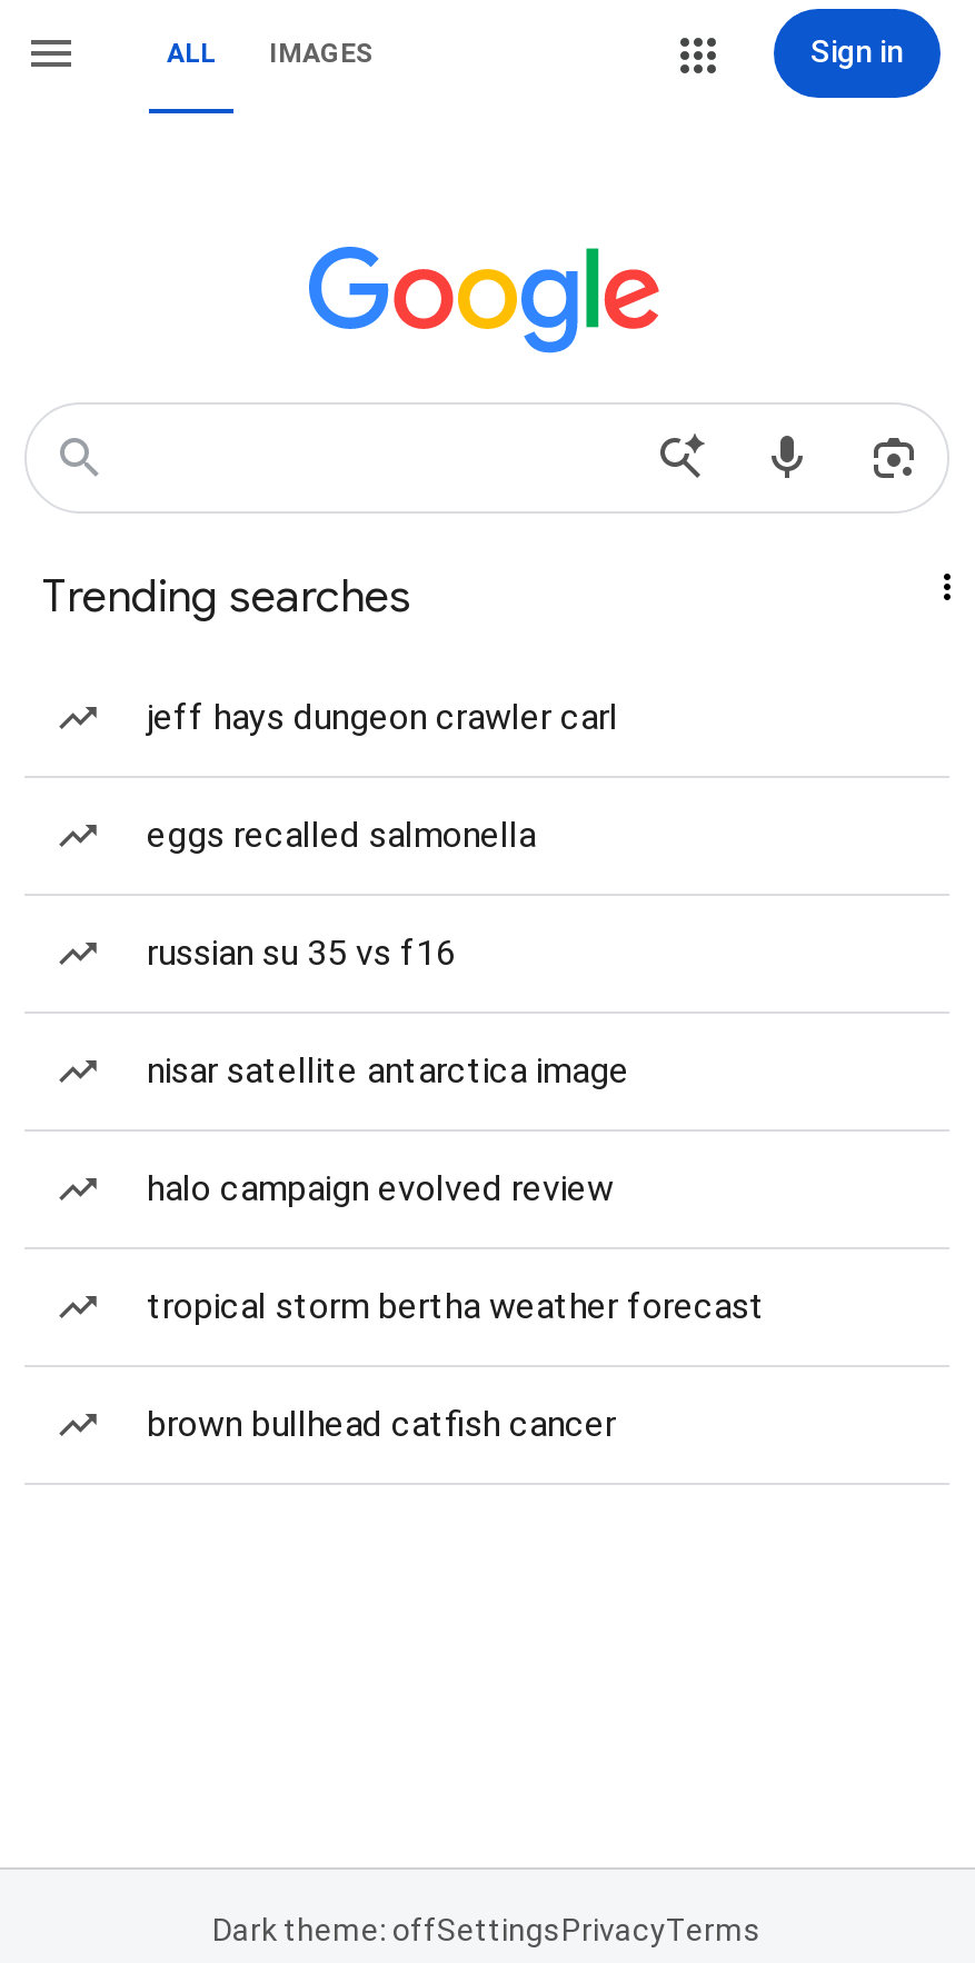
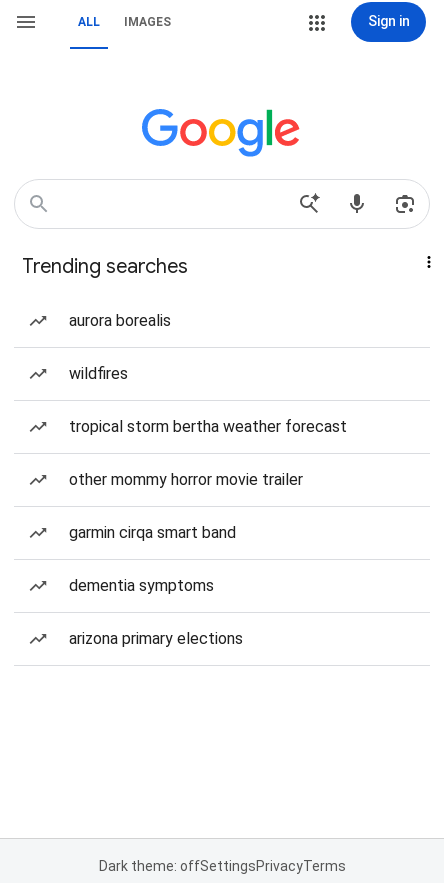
[147,696,629,1209] jeff hays dungeon crawler carl | eggs recalled salmonella | russian su 35 vs f16 | nisar satellite antarctica image | halo campaign evolved review -> [69,311,171,383] aurora borealis | wildfires
moved [147,1285,765,1327] -> [69,417,347,436]: tropical storm bertha weather forecast
[147,1403,616,1445] brown bullhead catfish cancer -> [69,470,303,648] other mommy horror movie trailer | garmin cirqa smart band | dementia symptoms | arizona primary elections

